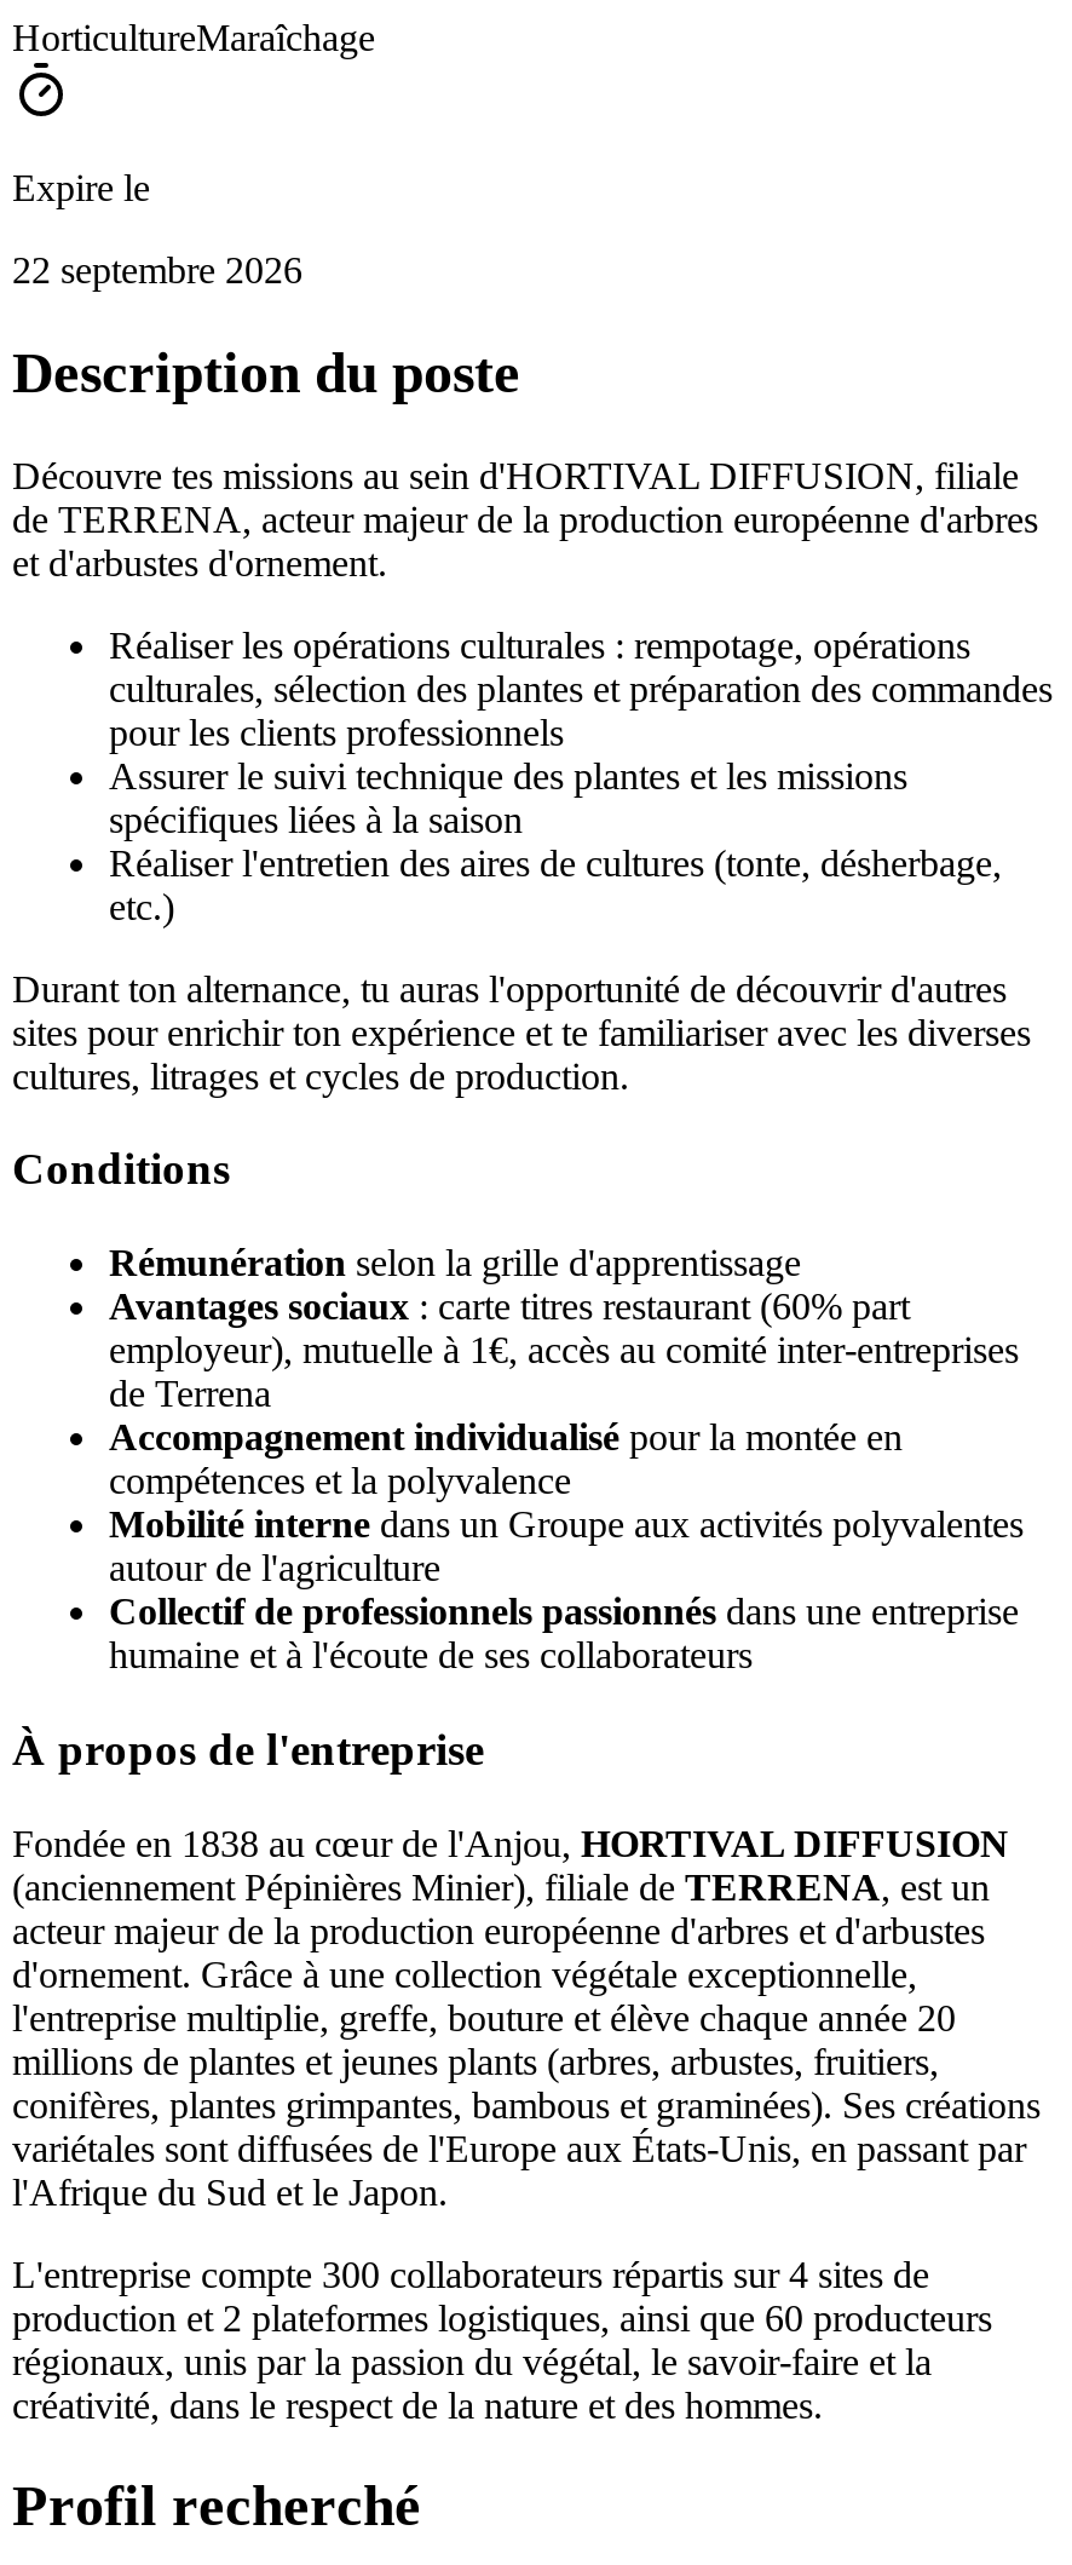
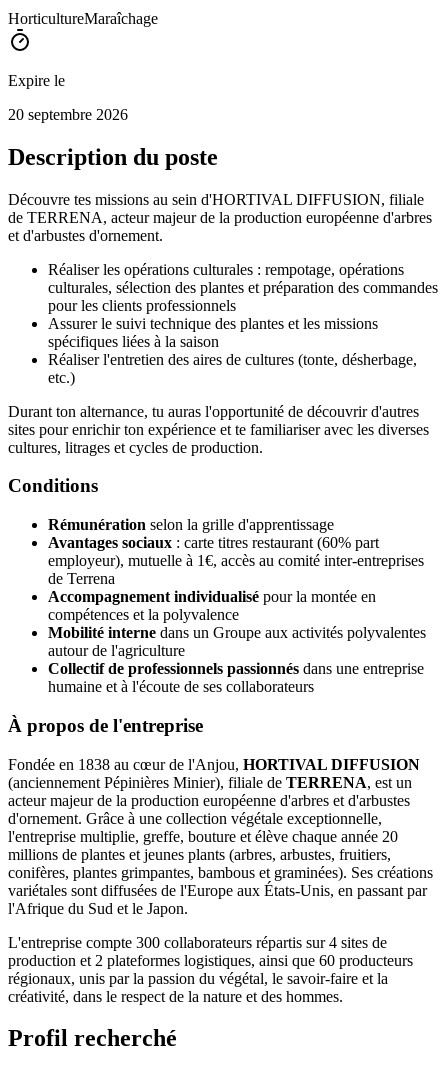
[12,249,302,290] 22 septembre 2026 -> [8,106,128,123] 20 septembre 2026

